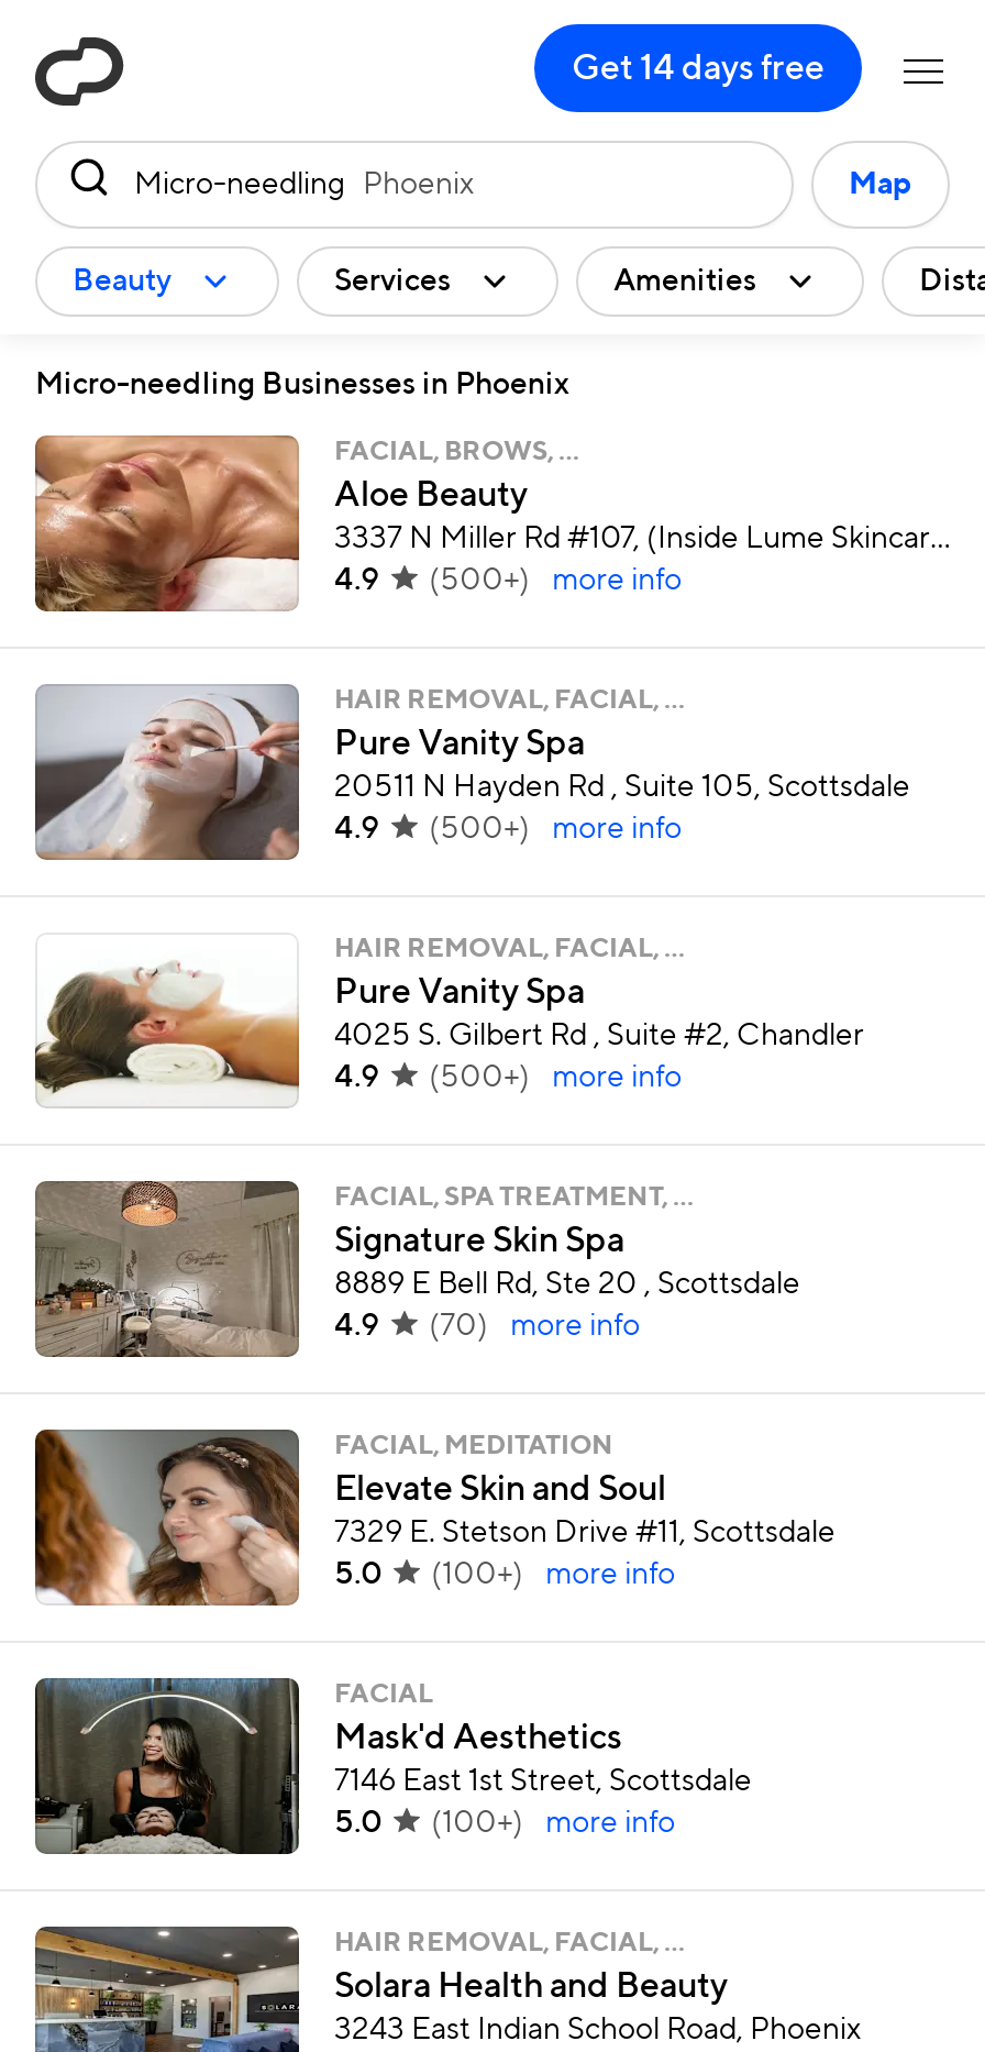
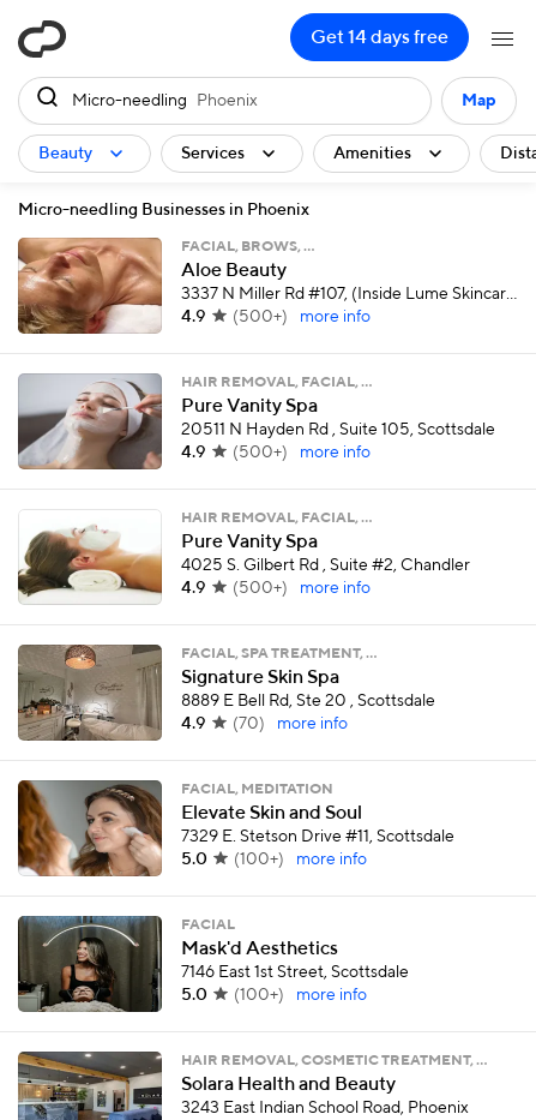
[334,1931,684,1957] HAIR REMOVAL, FACIAL, … -> [181,1054,487,1068] HAIR REMOVAL, COSMETIC TREATMENT, …

